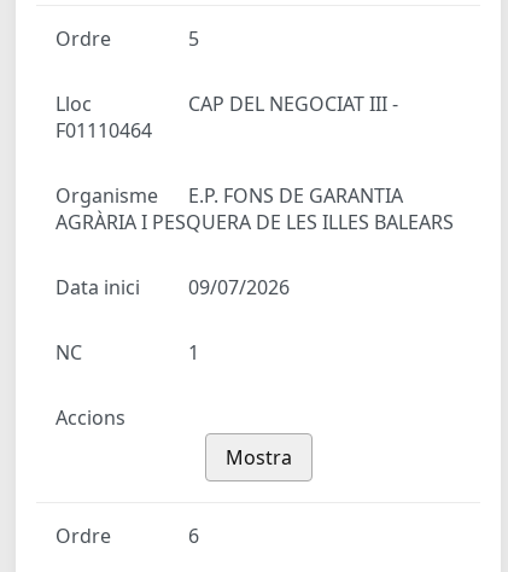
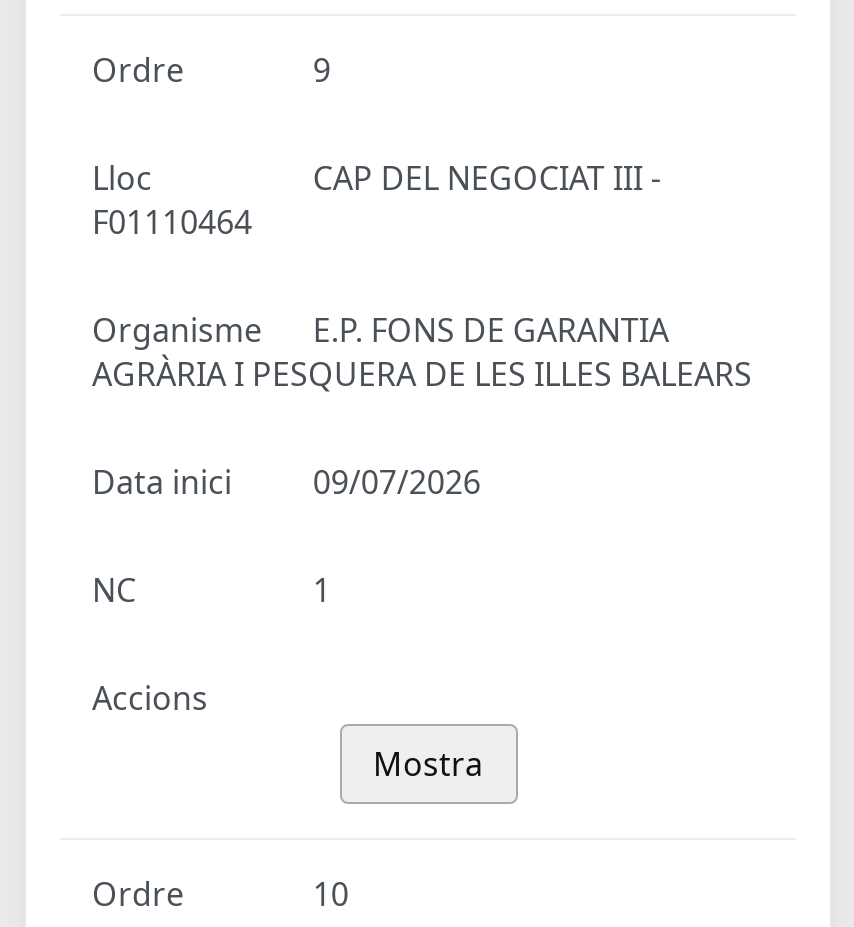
[189,26,200,52] 5 -> [313,49,331,93] 9
[189,523,200,550] 6 -> [313,873,349,917] 10

